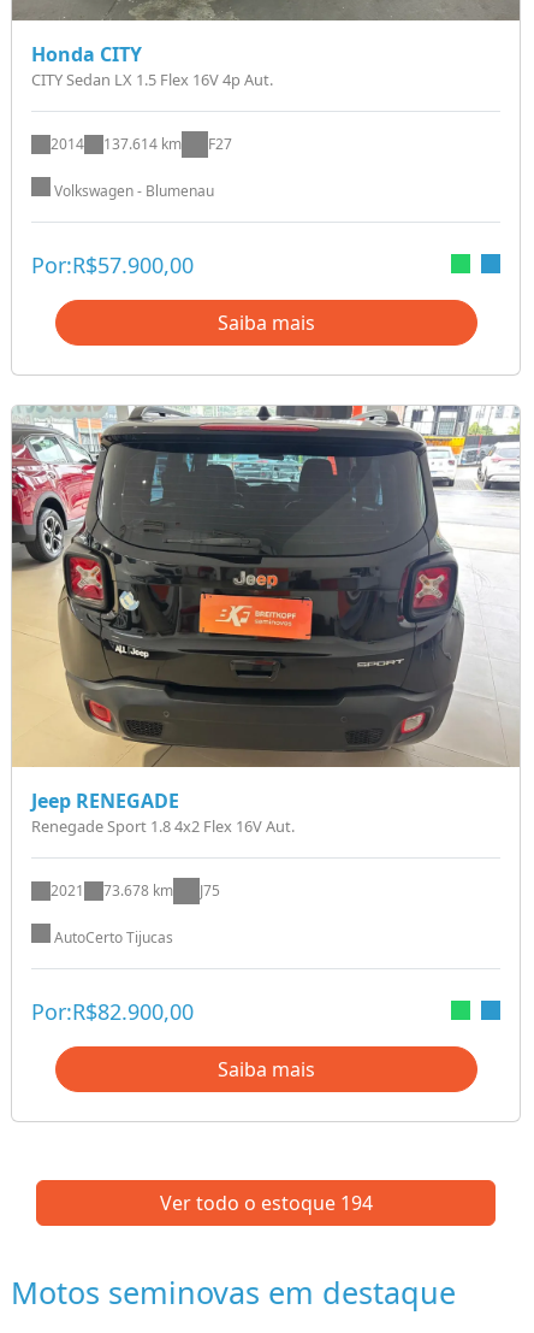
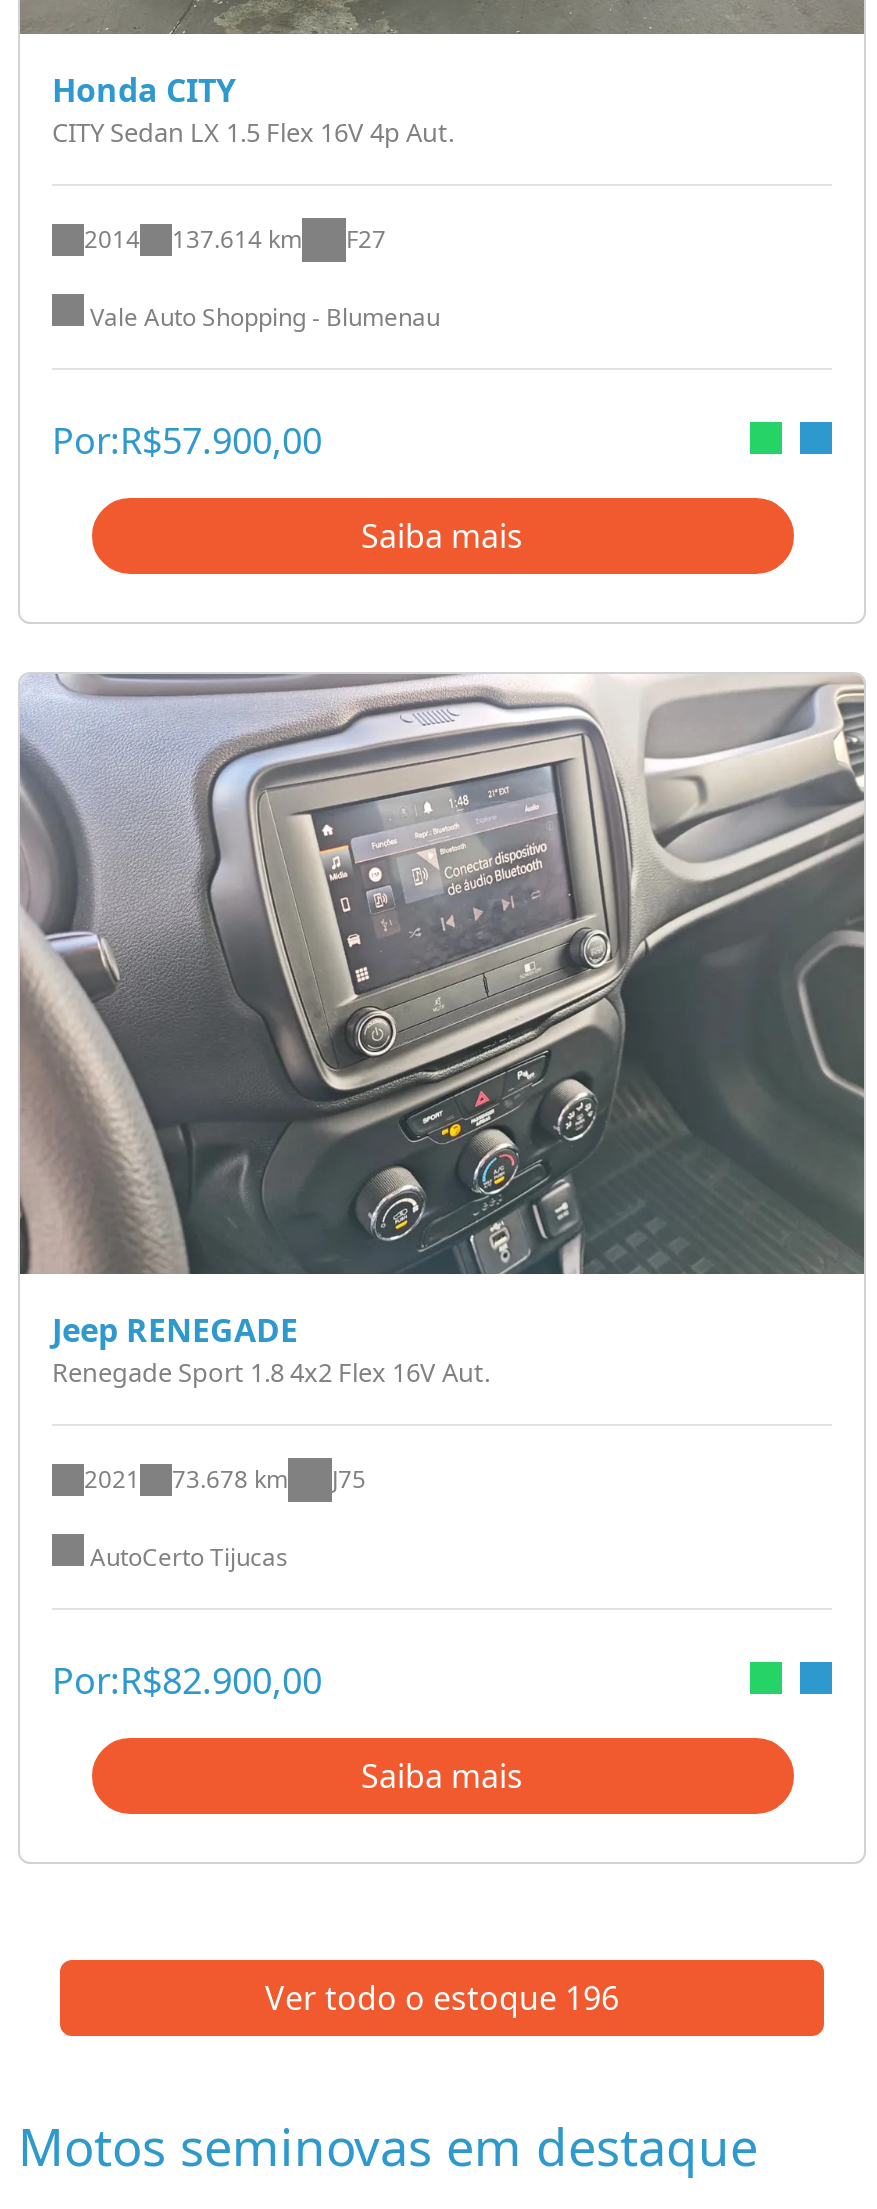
[54,180,214,200] Volkswagen - Blumenau -> [90,299,440,333] Vale Auto Shopping - Blumenau
[11,405,521,768] [image] -> [18,672,866,1276] [image]
[159,1189,372,1216] Ver todo o estoque 194 -> [265,1975,619,2019] Ver todo o estoque 196

